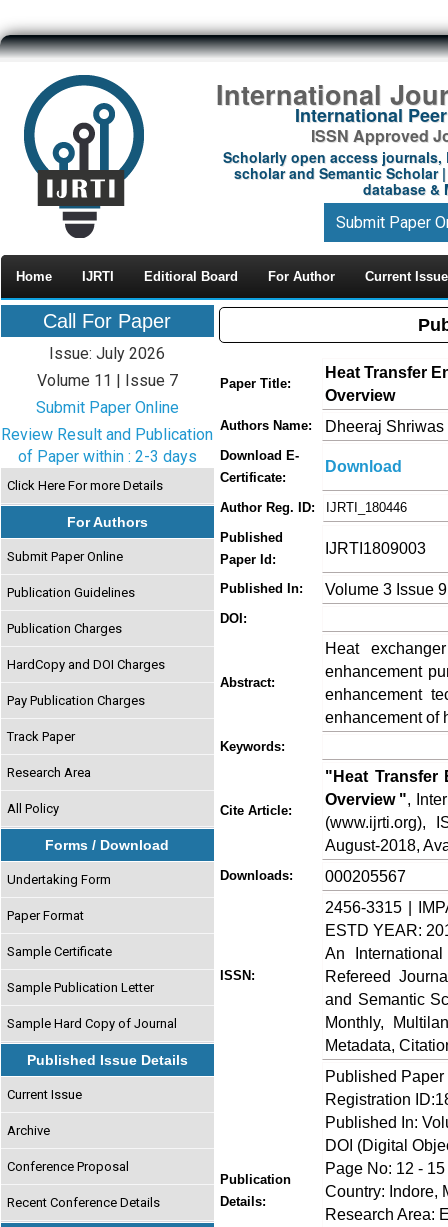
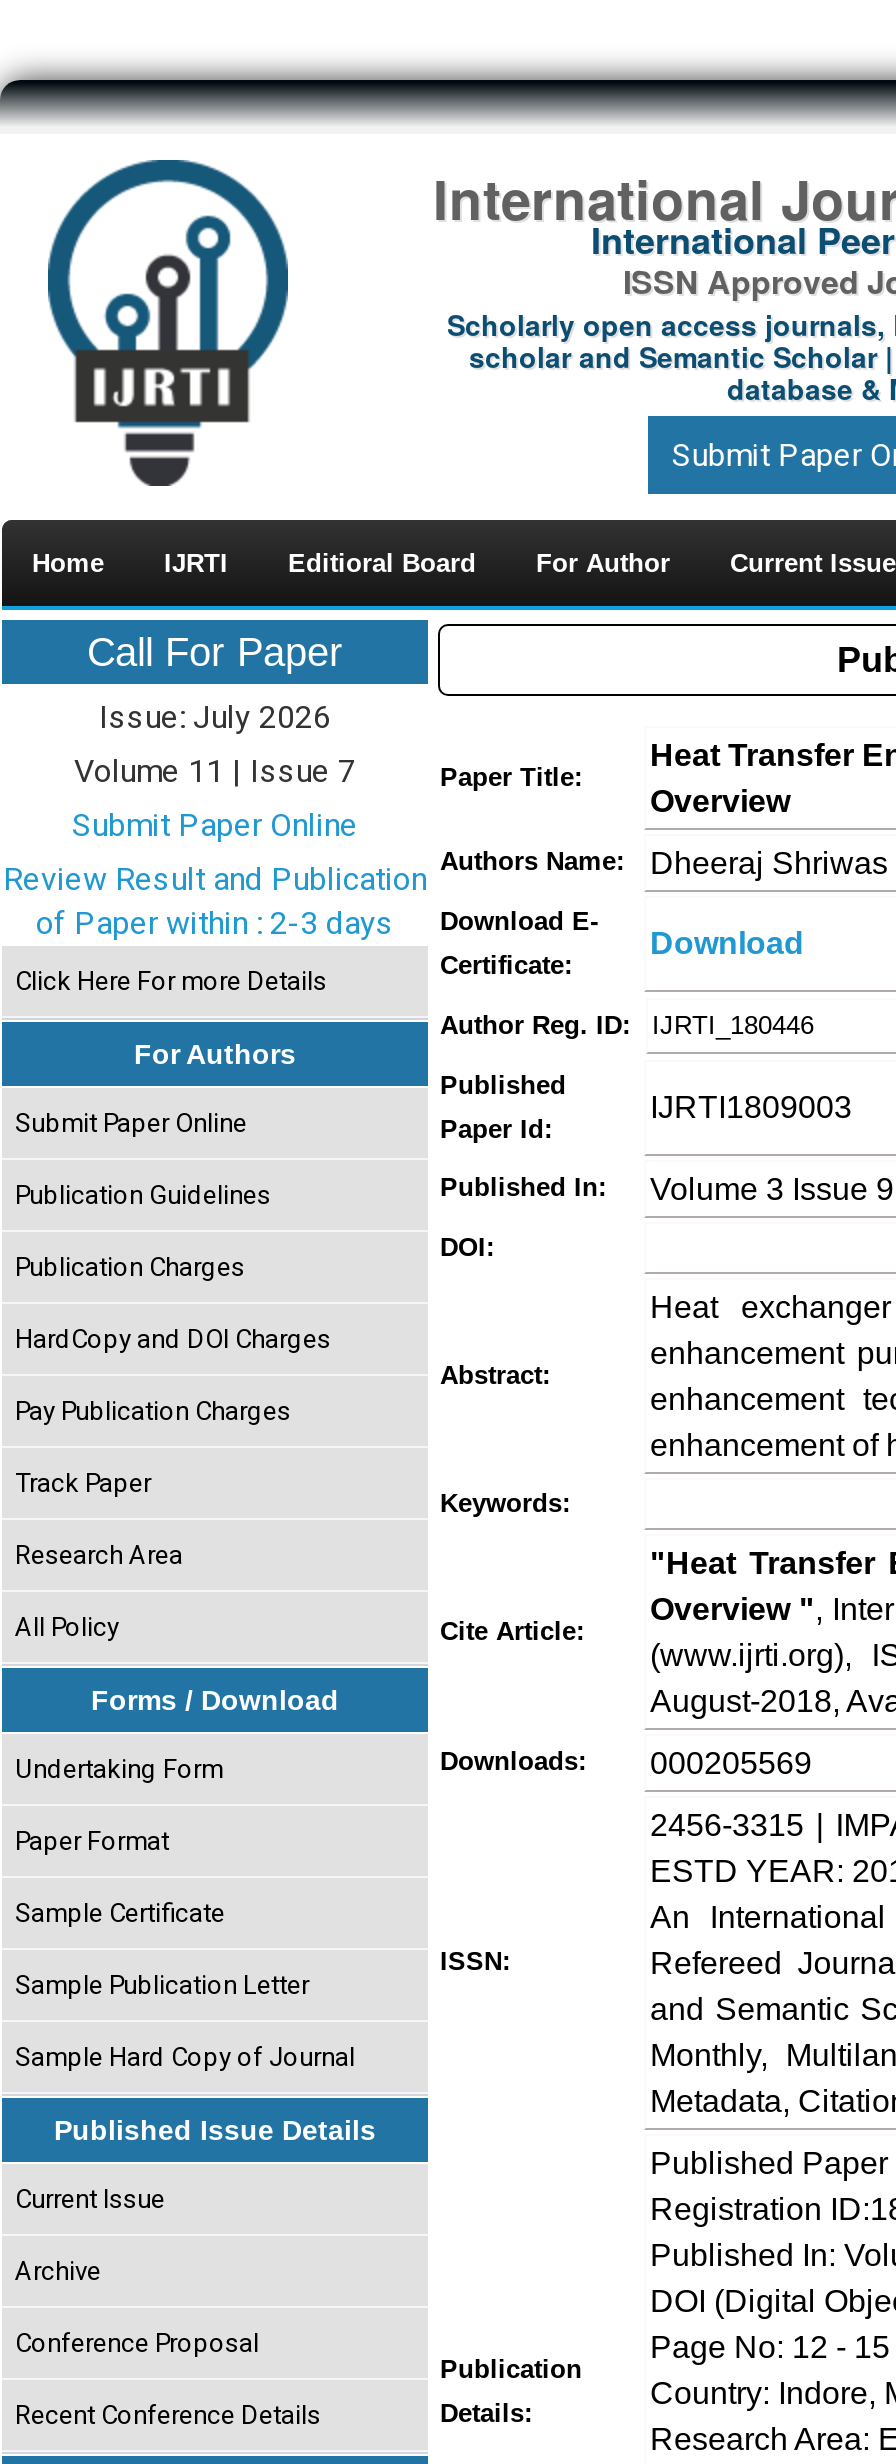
[325,867,406,885] 000205567 -> [650,1744,812,1780] 000205569

